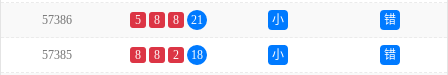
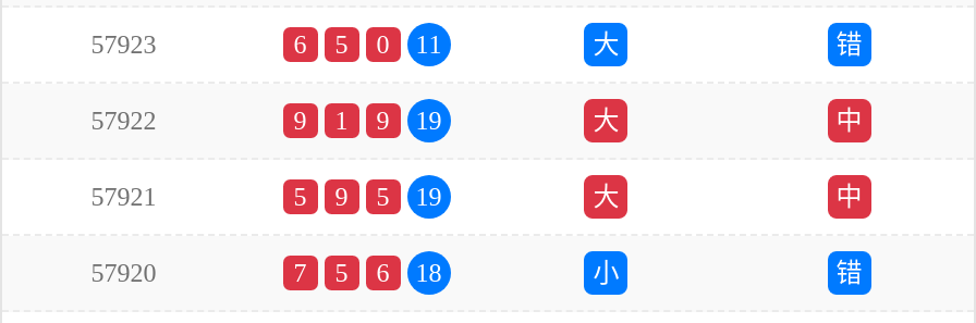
[42,13,72,27] 57386 -> [91,29,307,60] 57923 | 6
[154,13,284,27] 8 | 8 | 21 | 小 -> [376,29,619,60] 0 | 11 | 大
[42,48,179,62] 57385 | 8 | 8 | 2 -> [91,105,862,288] 57922 | 9 | 1 | 9 | 19 | 大 | 中 | 57921 | 5 | 9 | 5 | 19 | 大 | 中 | 57920 | 7 | 5 | 6

